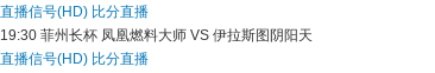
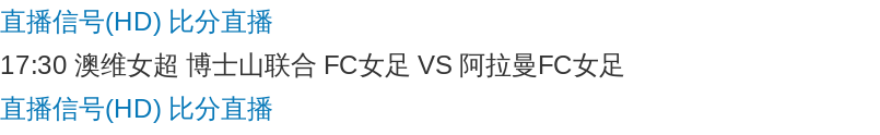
[0,27,313,44] 19:30 菲州长杯凤凰燃料大师 VS 伊拉斯图阴阳天 -> [0,50,625,81] 17:30 澳维女超博士山联合 FC女足 VS 阿拉曼FC女足

